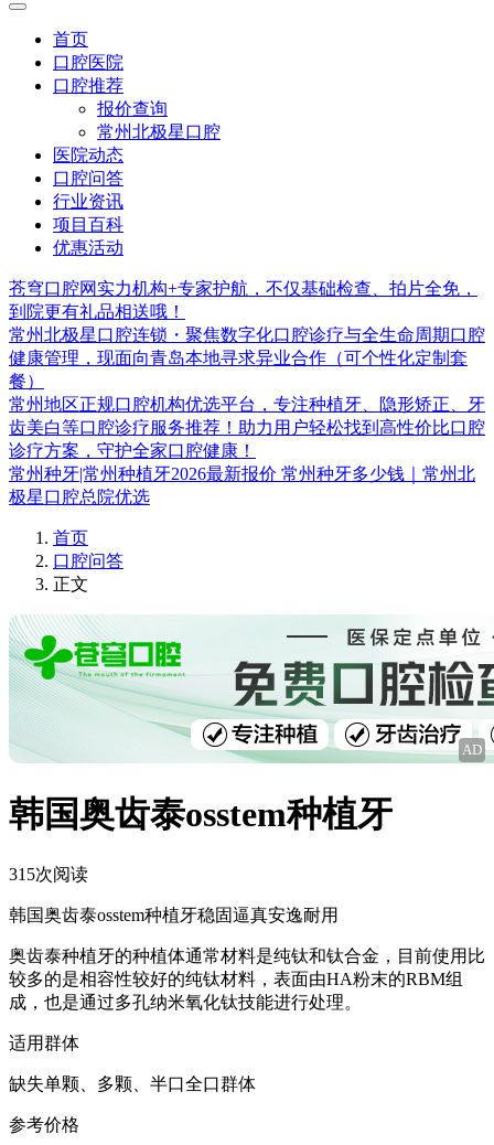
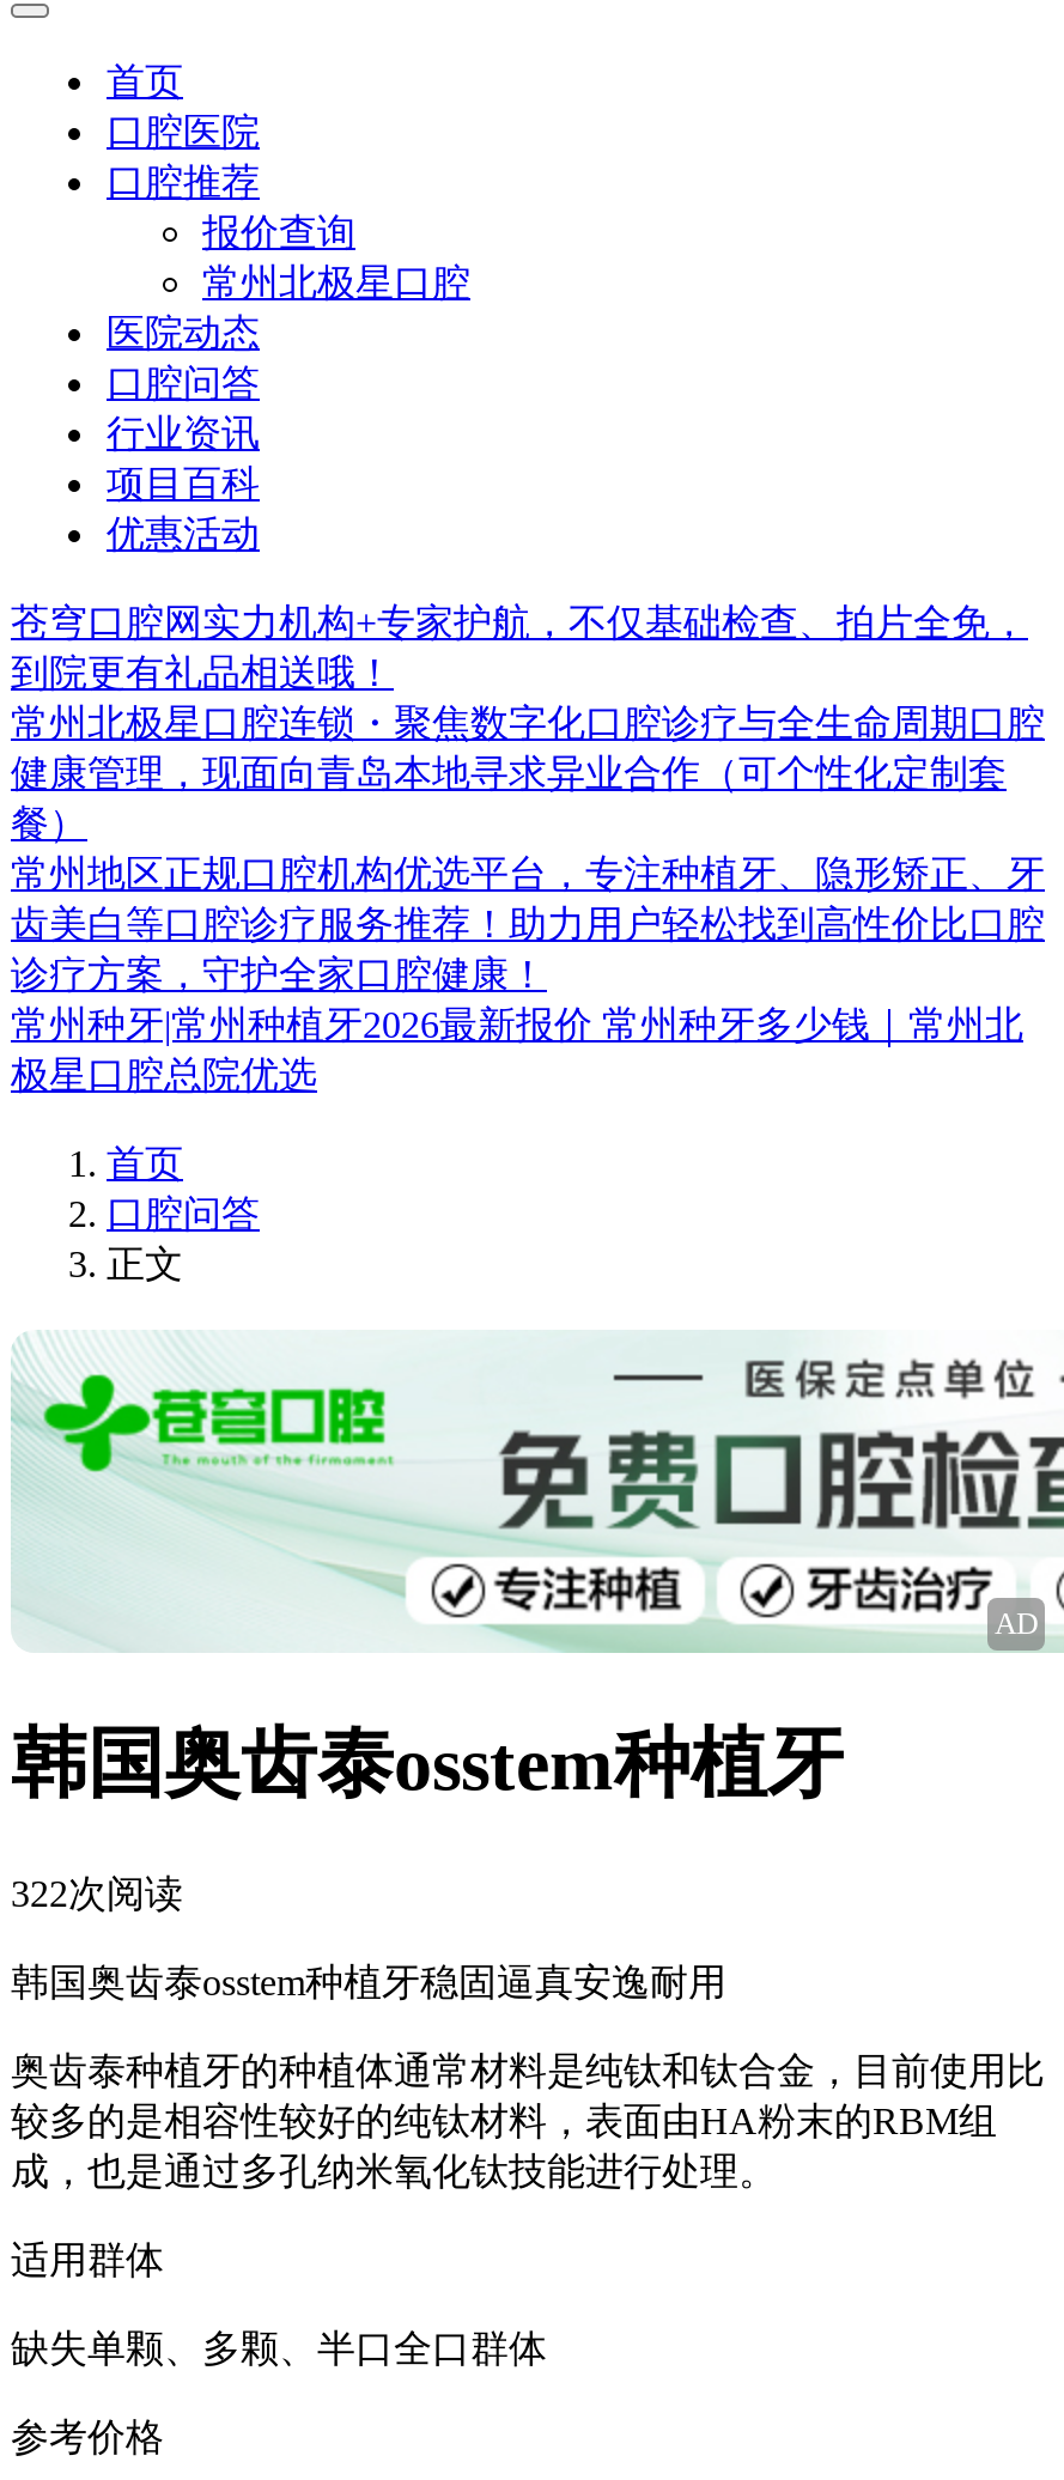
[9,865,88,883] 315次阅读 -> [11,1873,183,1914] 322次阅读

